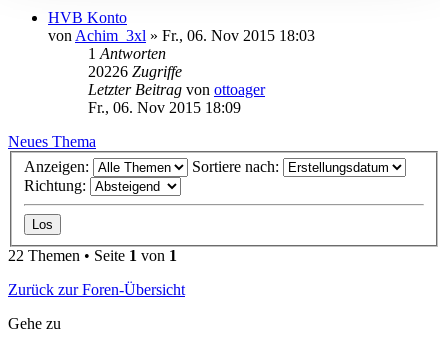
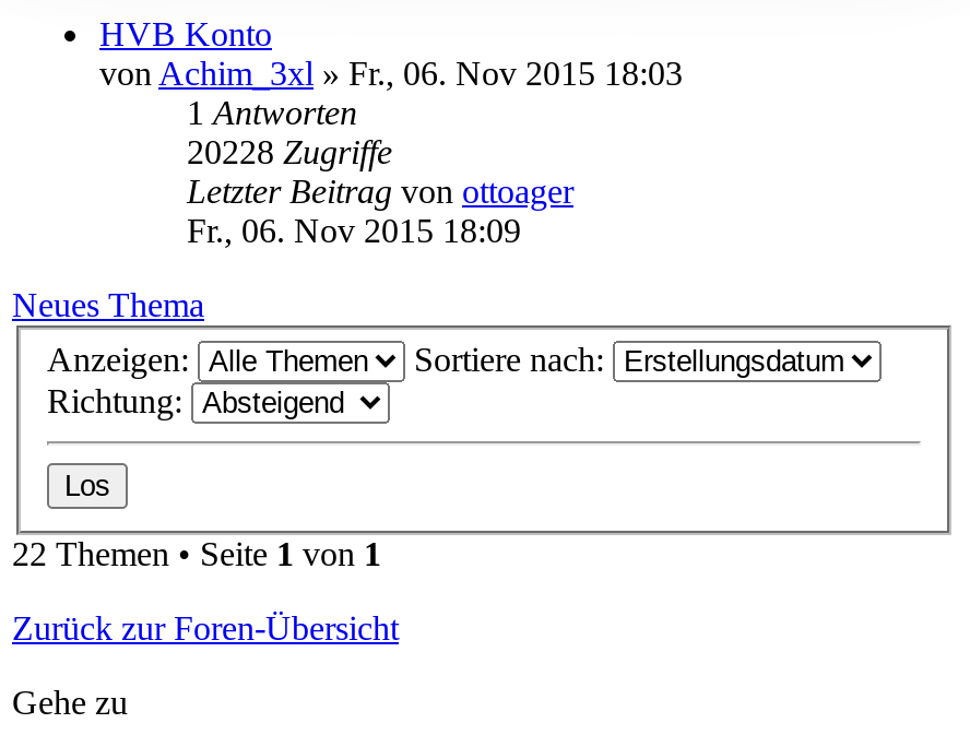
[88,63,182,80] 20226 Zugriffe -> [187,133,392,170] 20228 Zugriffe

